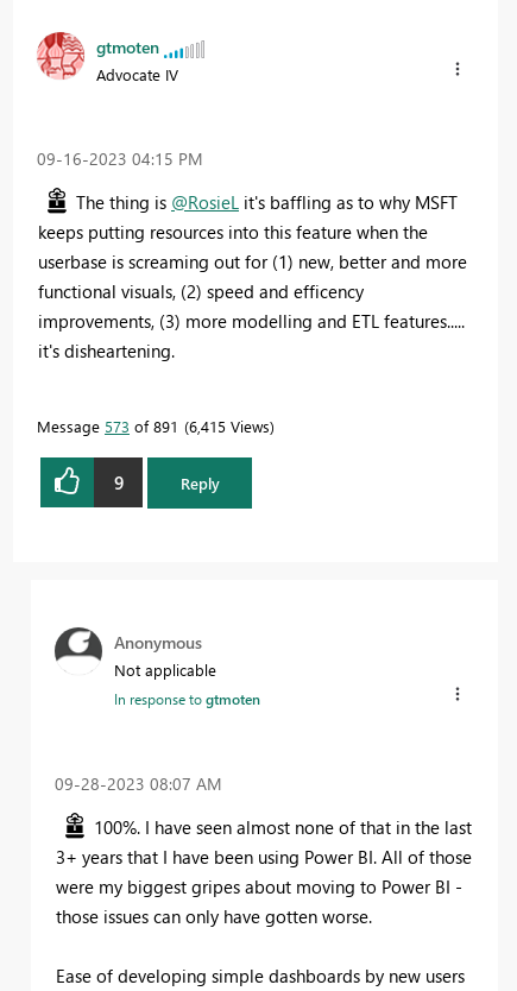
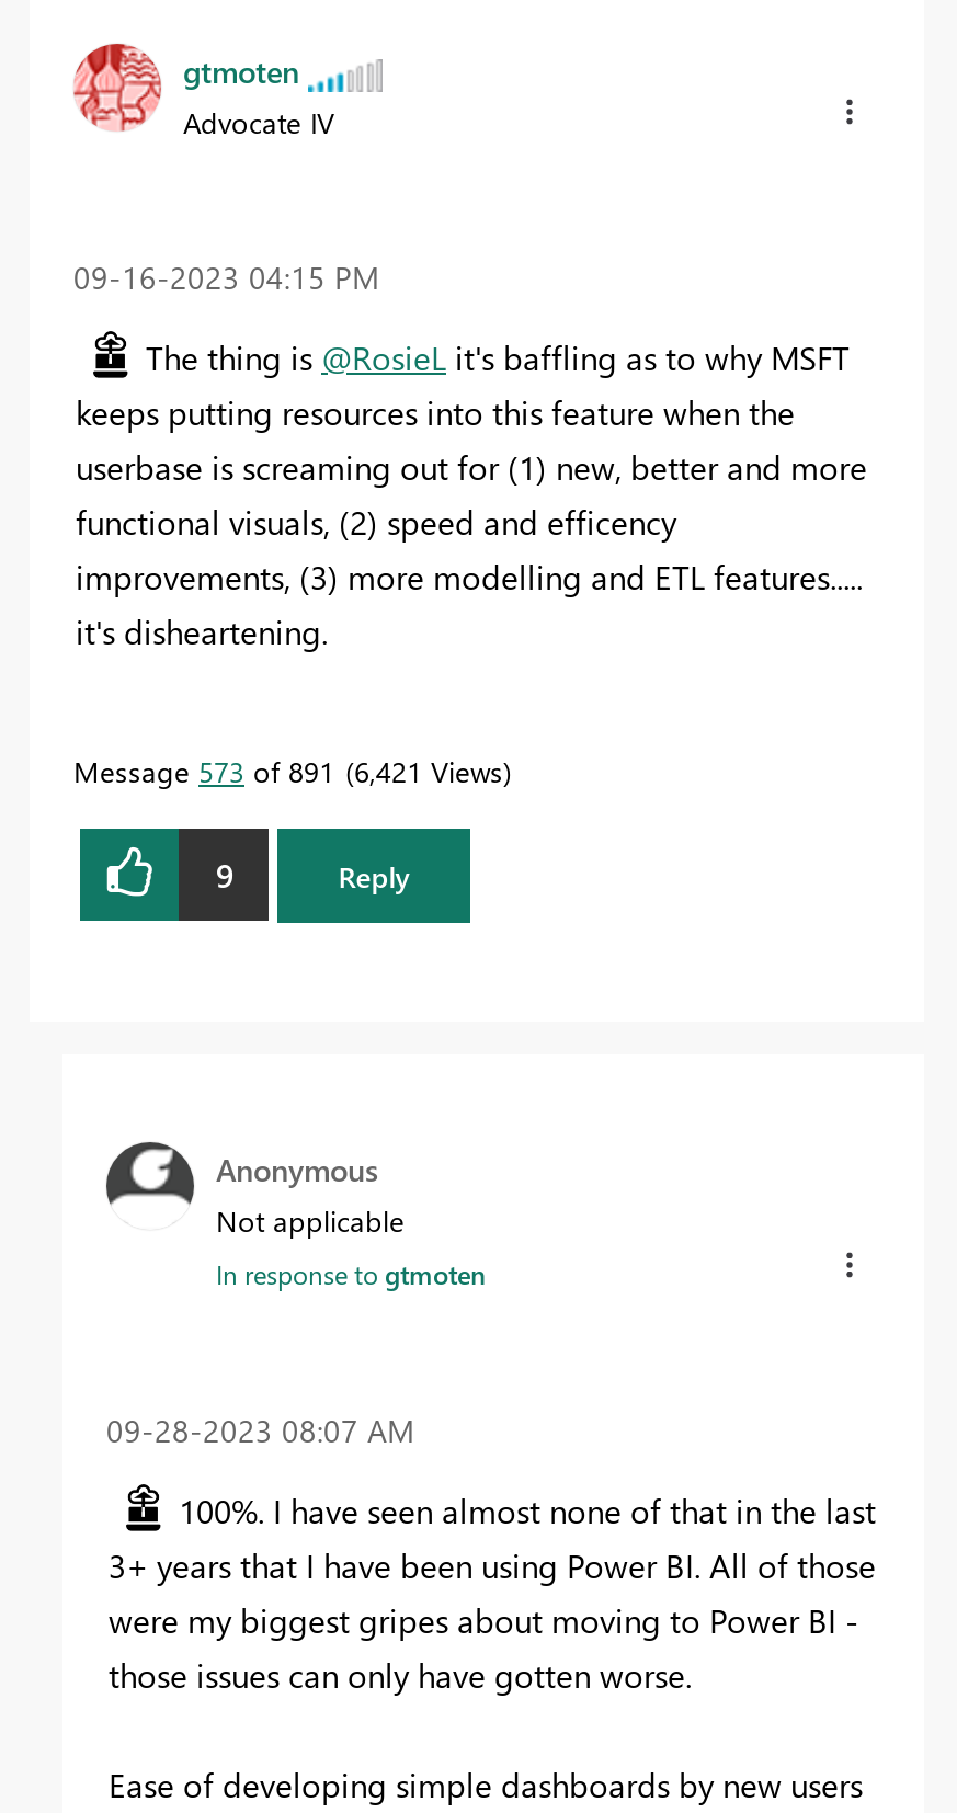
[37,416,270,437] Message 573 of 891 6,415 Views -> [73,753,503,790] Message 573 of 891 6,421 Views

